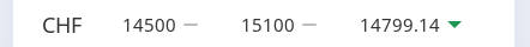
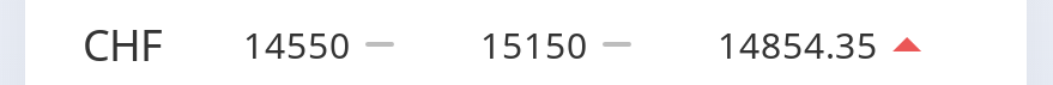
[42,11,176,39] CHF 14500 -> [83,16,351,73] CHF 14550
[241,13,295,36] 15100 -> [480,20,588,68] 15150
[360,13,440,36] 14799.14 -> [718,20,878,68] 14854.35

